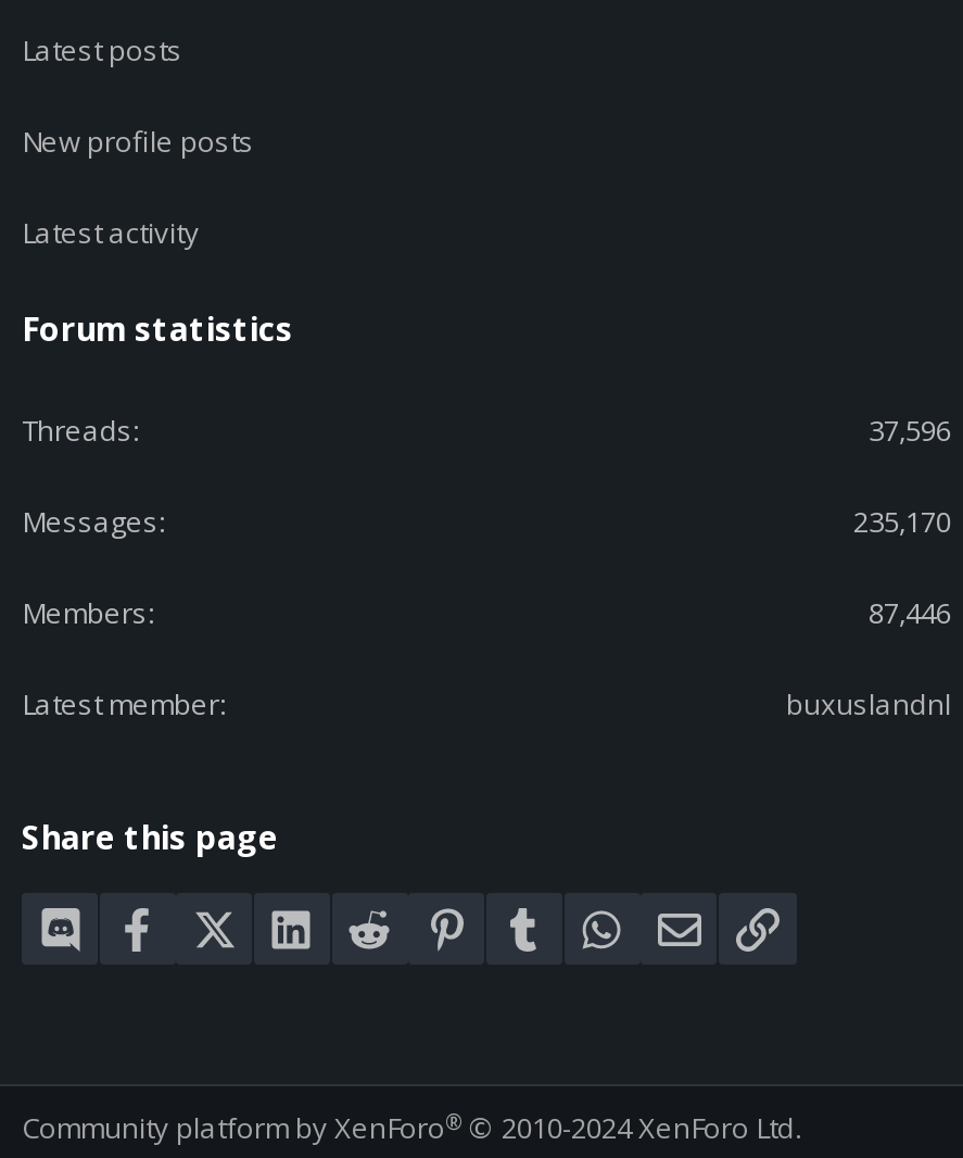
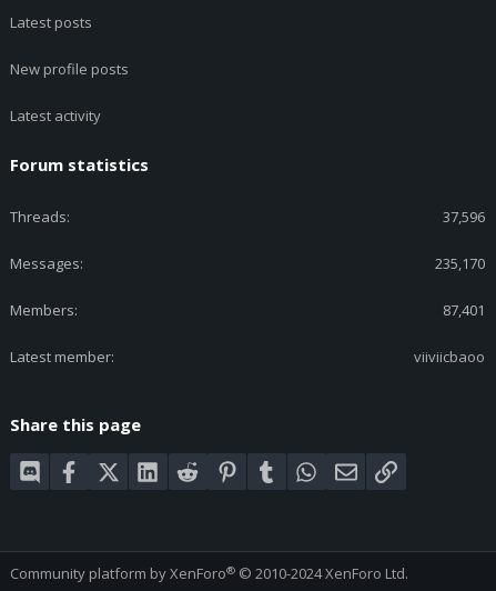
[869,592,951,631] 87,446 -> [443,299,485,319] 87,401
[786,684,951,723] buxuslandnl -> [414,346,485,366] viiviicbaoo

